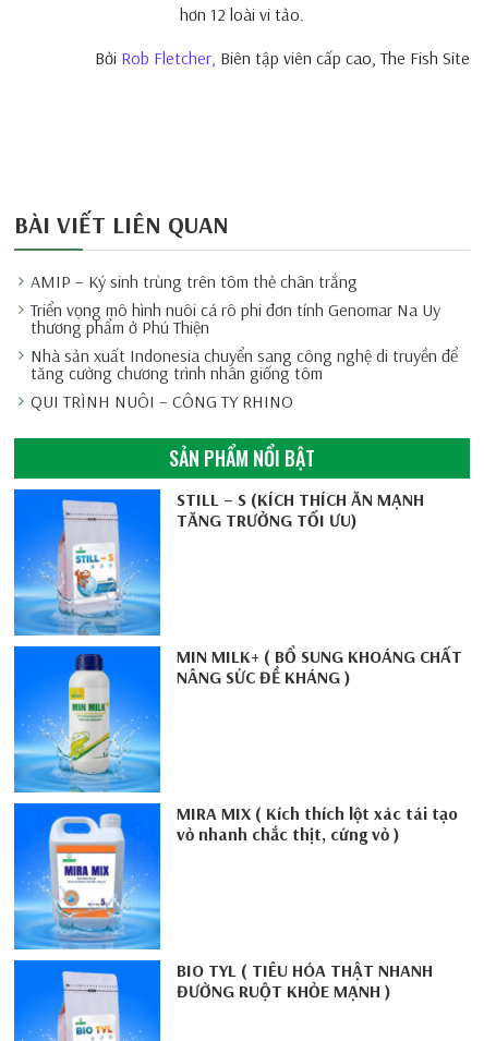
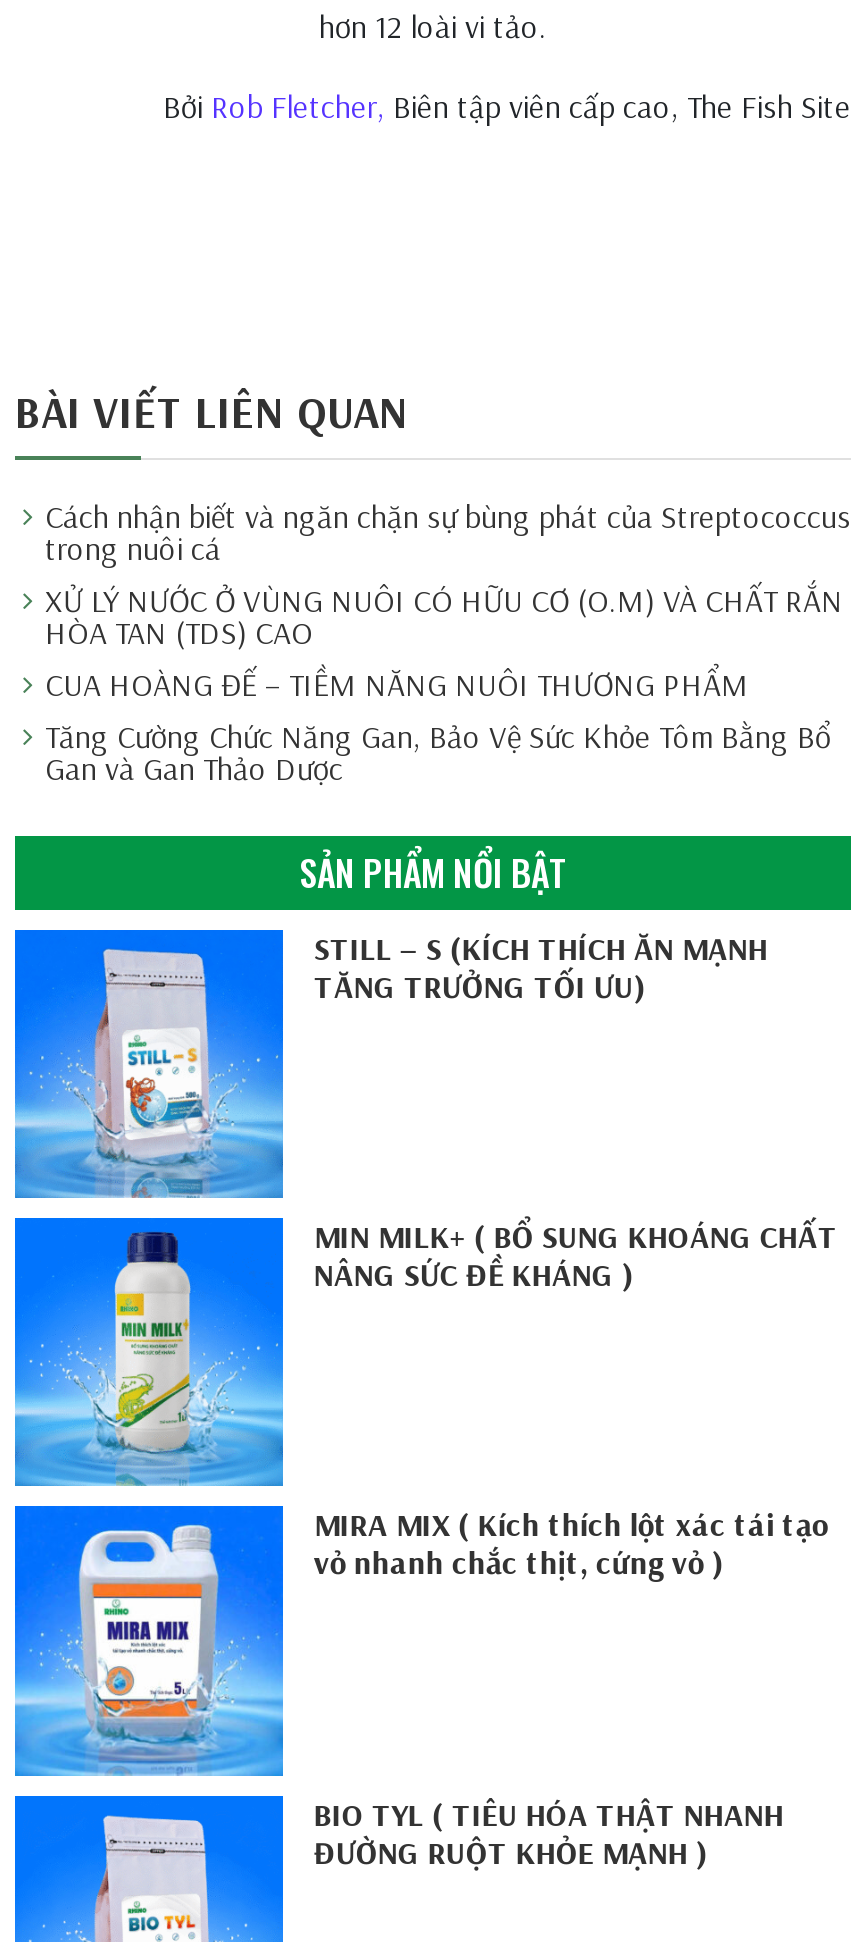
[31,270,458,411] AMIP – Ký sinh trùng trên tôm thẻ chân trắng | Triển vọng mô hình nuôi cá rô phi đơn tính Genomar Na Uy | thương phẩm ở Phú Thiện | Nhà sản xuất Indonesia chuyển sang công nghệ di truyền để | tăng cường chương trình nhân giống tôm | QUI TRÌNH NUÔI – CÔNG TY RHINO -> [45,495,851,787] Cách nhận biết và ngăn chặn sự bùng phát của Streptococcus | trong nuôi cá | XỬ LÝ NƯỚC Ở VÙNG NUÔI CÓ HỮU CƠ (O.M) VÀ CHẤT RẮN | HÒA TAN (TDS) CAO | CUA HOÀNG ĐẾ – TIỀM NĂNG NUÔI THƯƠNG PHẨM | Tăng Cường Chức Năng Gan, Bảo Vệ Sức Khỏe Tôm Bằng Bổ | Gan và Gan Thảo Dược

